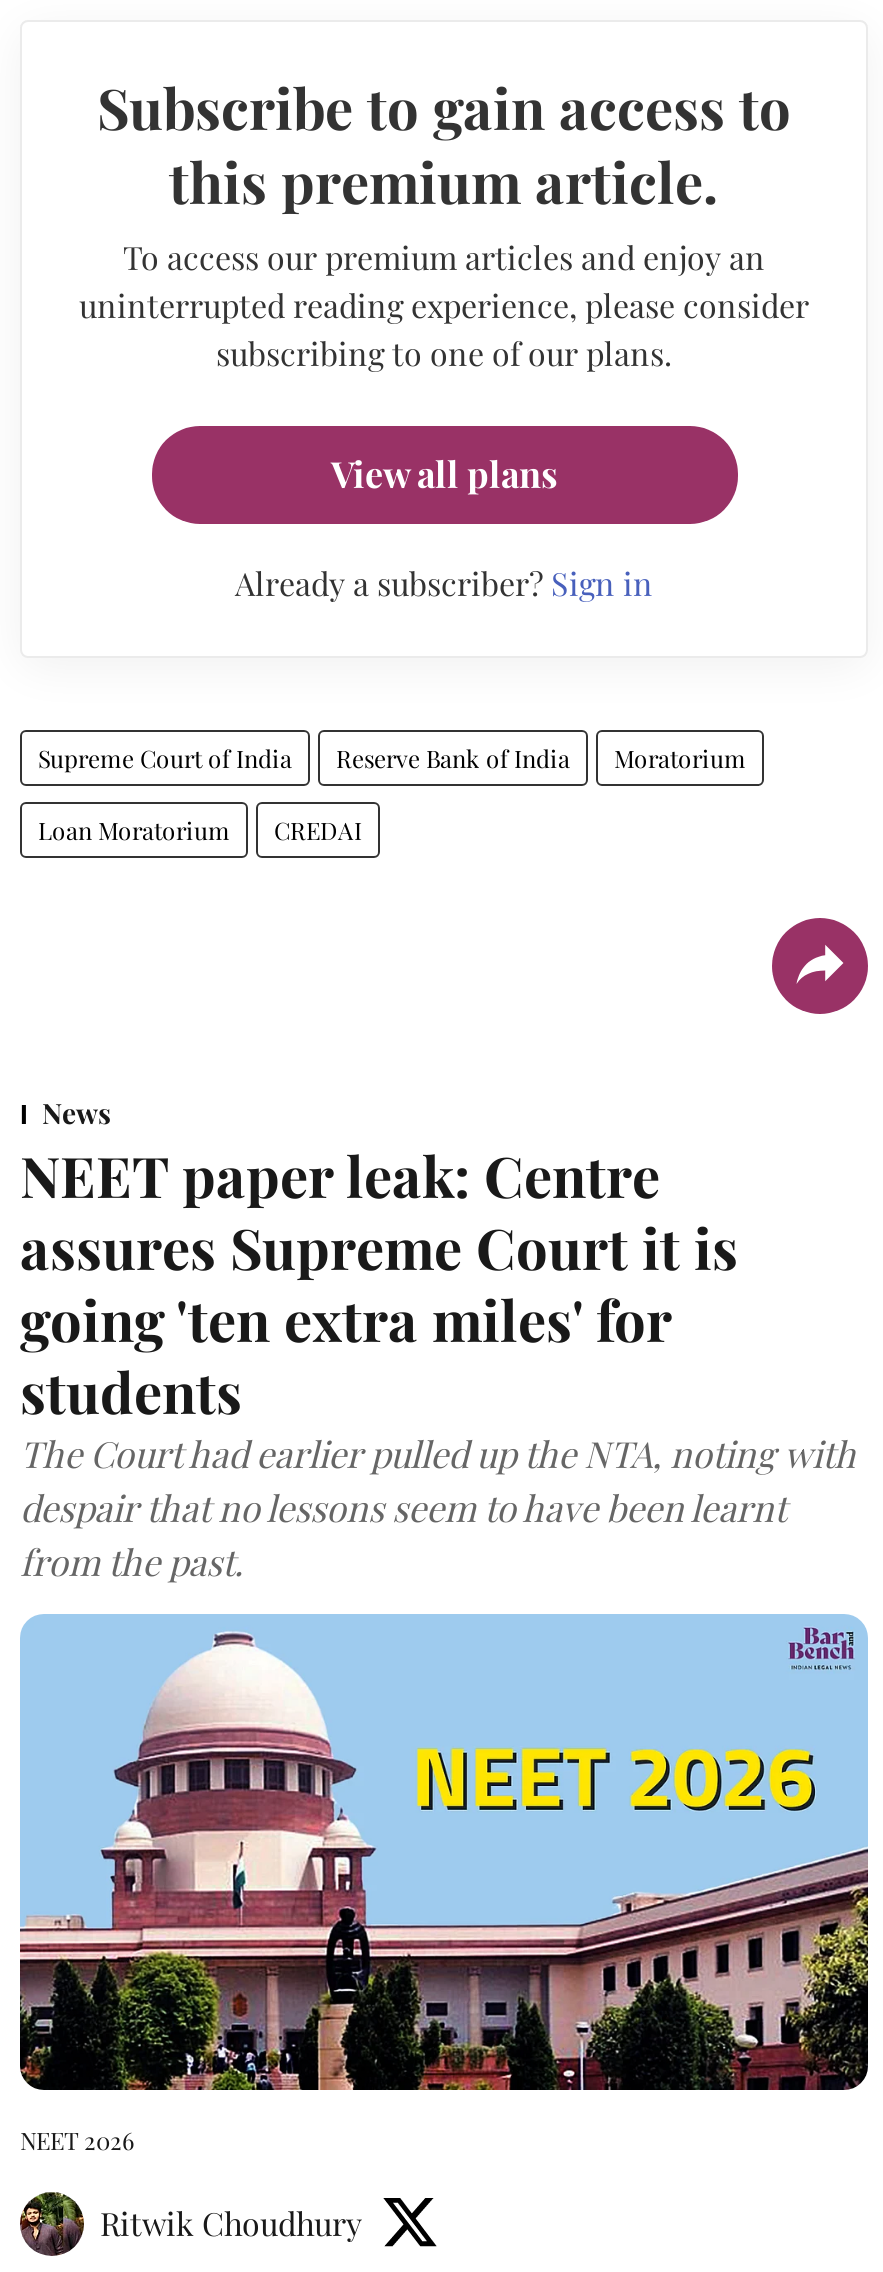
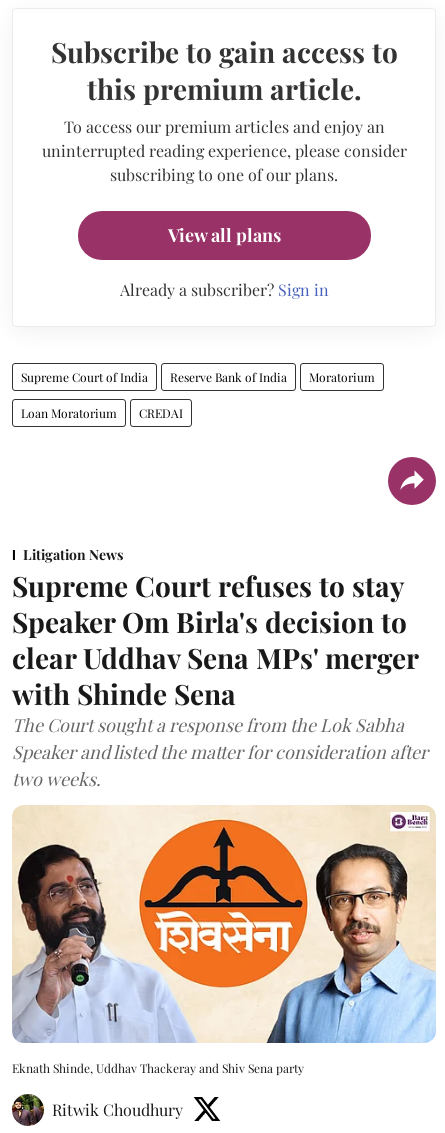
[20,1093,856,1585] News | NEET paper leak: Centre | assures Supreme Court it is | going 'ten extra miles' for | students | The Court had earlier pulled up the NTA, noting with | despair that no lessons seem to have been learnt | from the past. -> [12,544,428,790] Litigation News | Supreme Court refuses to stay | Speaker Om Birla's decision to | clear Uddhav Sena MPs' merger | with Shinde Sena | The Court sought a response from the Lok Sabha | Speaker and listed the matter for consideration after | two weeks.
[18,1614,870,2156] [image] | NEET 2026 -> [12,805,436,1076] [image] | Eknath Shinde, Uddhav Thackeray and Shiv Sena party

